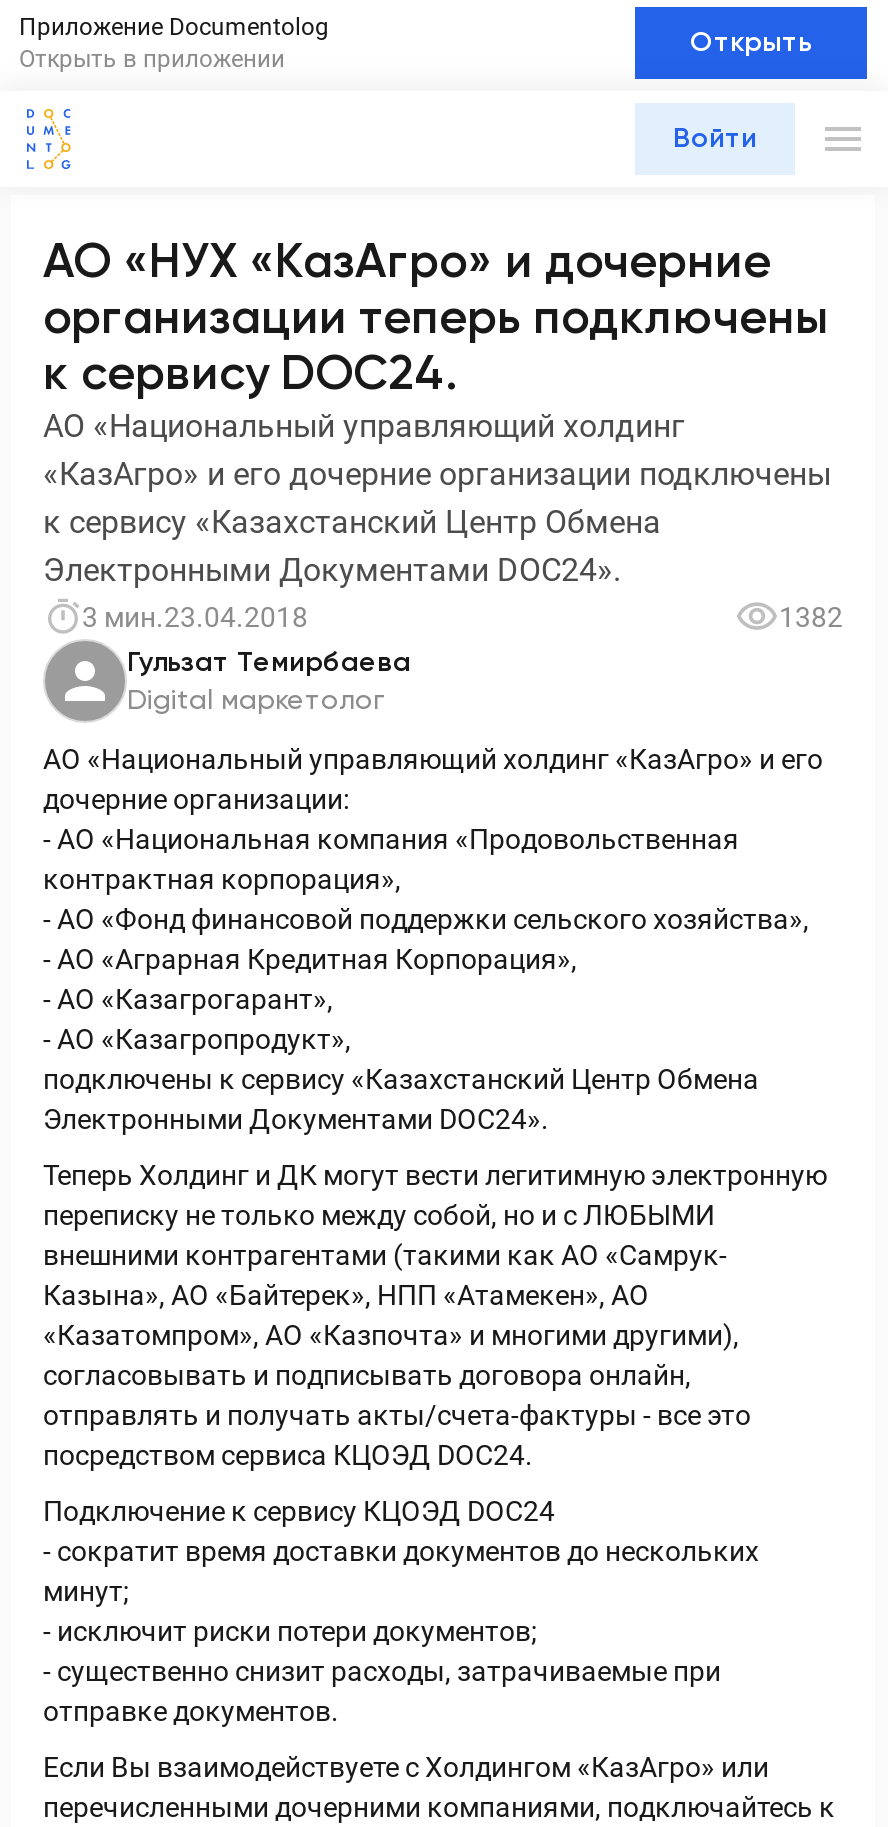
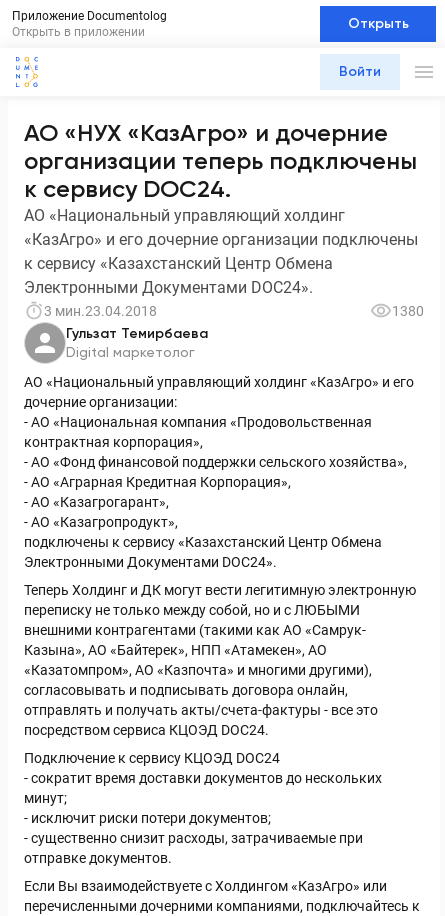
[779,601,843,633] 1382 -> [392,303,424,319] 1380

